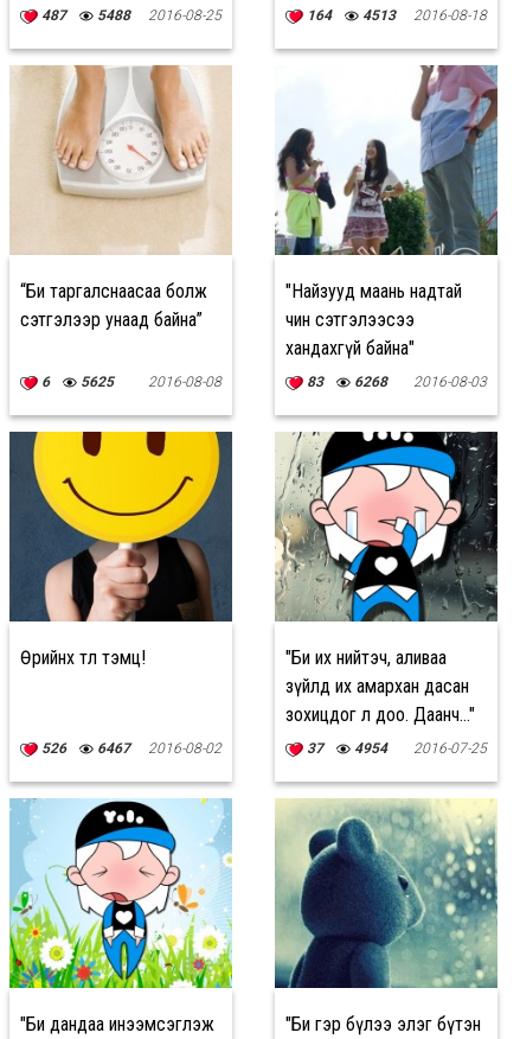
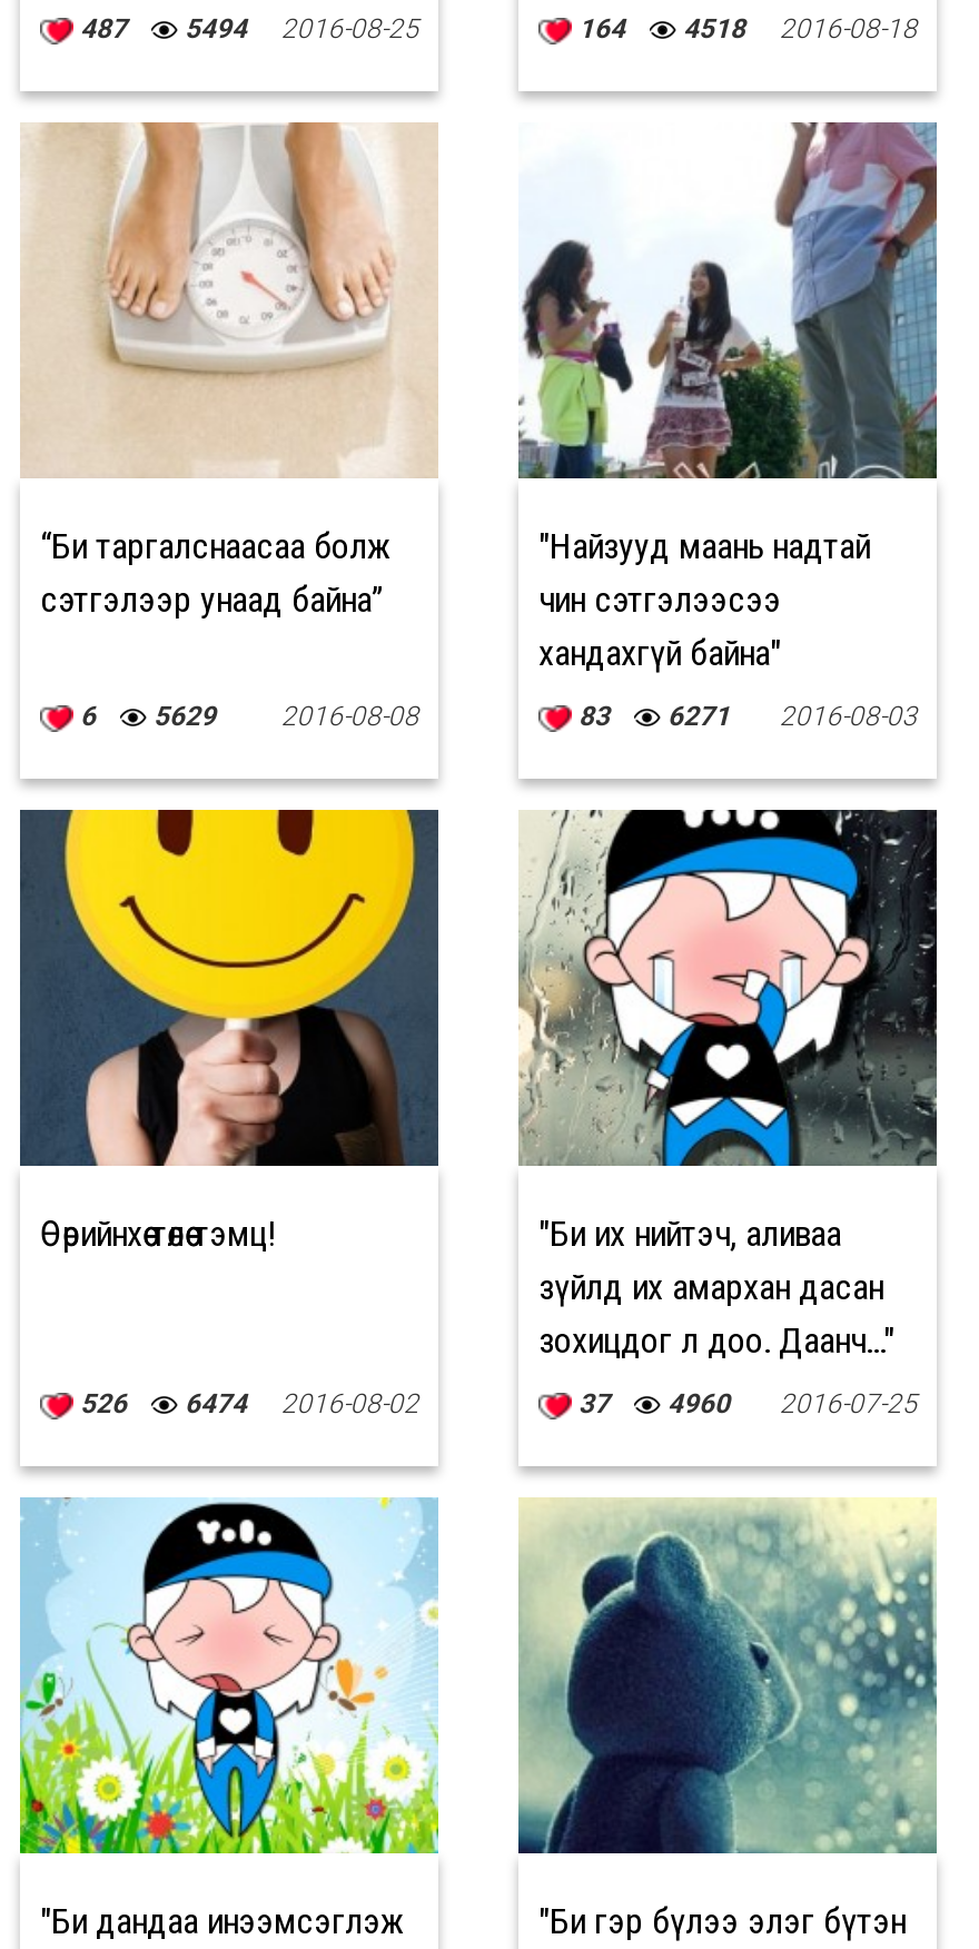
[41,7,222,24] 487 5488 2016-08-25 -> [80,13,419,44] 487 5494 2016-08-25
[307,7,487,24] 164 4513 2016-08-18 -> [578,13,917,44] 164 4518 2016-08-18
[41,374,114,390] 6 5625 -> [80,701,216,732] 6 5629
[307,374,487,390] 83 6268 2016-08-03 -> [578,701,917,732] 83 6271 2016-08-03
[41,740,222,757] 526 6467 2016-08-02 -> [80,1388,419,1419] 526 6474 2016-08-02
[307,740,487,757] 37 4954 2016-07-25 -> [578,1388,917,1419] 37 4960 2016-07-25

